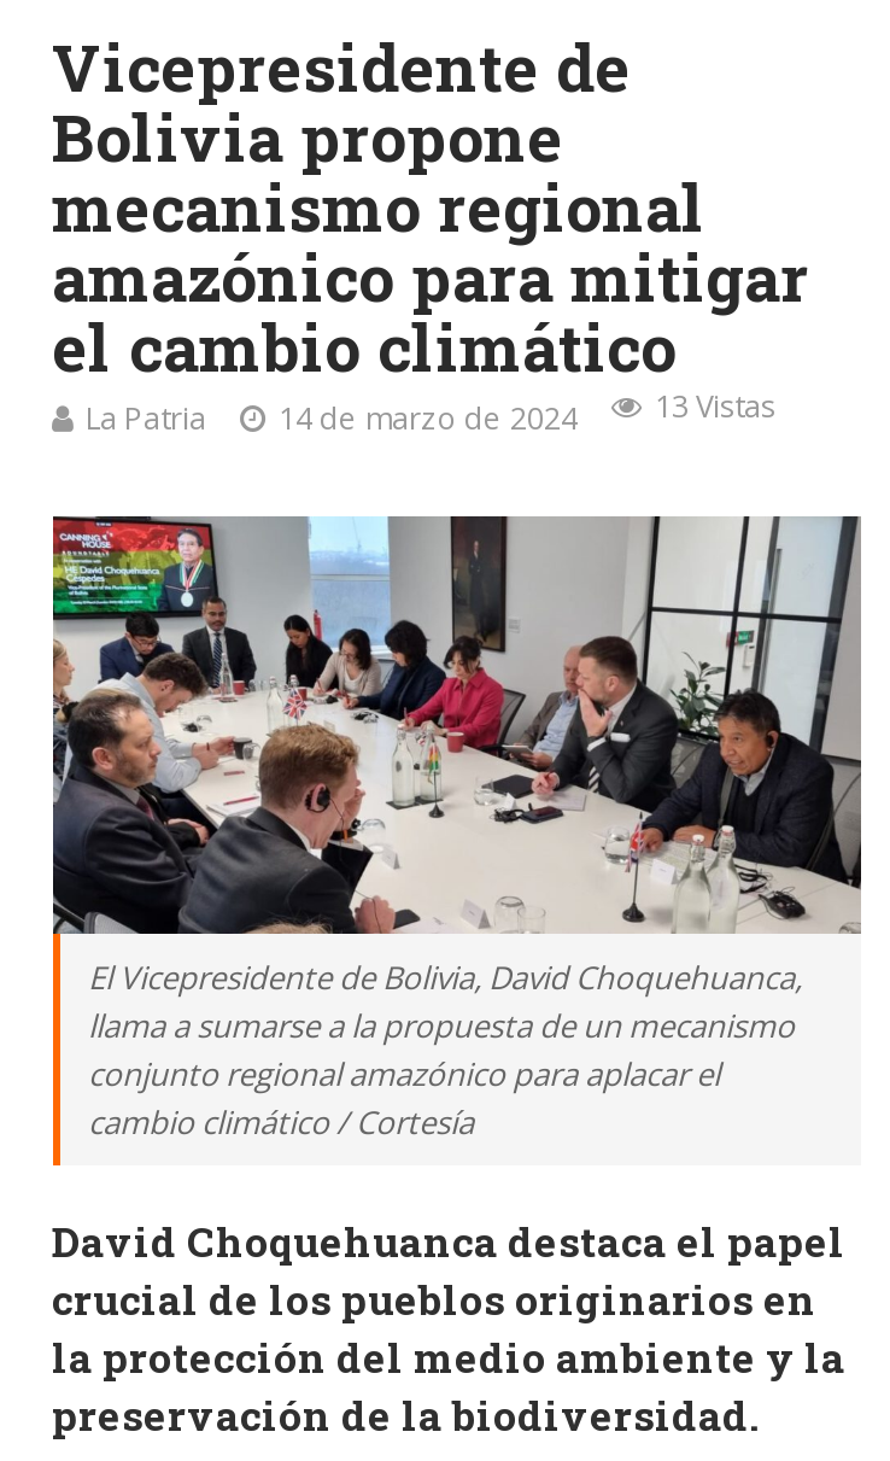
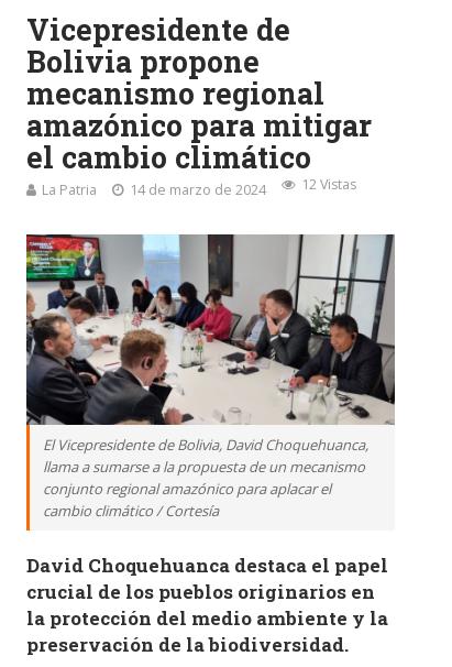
[86,386,775,439] La Patria 14 de marzo de 2024 13 Vistas -> [41,175,356,199] La Patria 14 de marzo de 2024 12 Vistas

